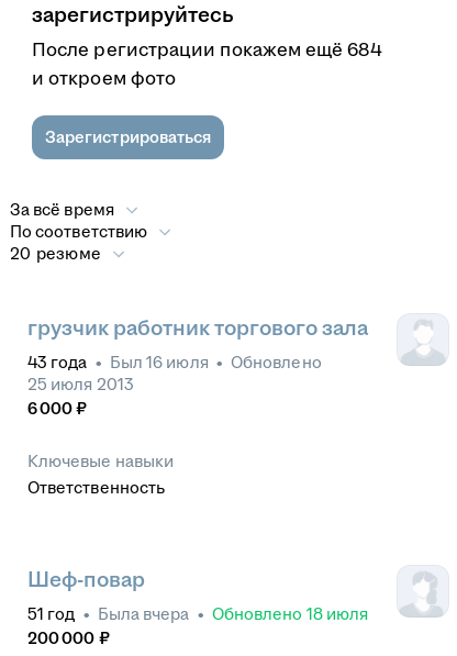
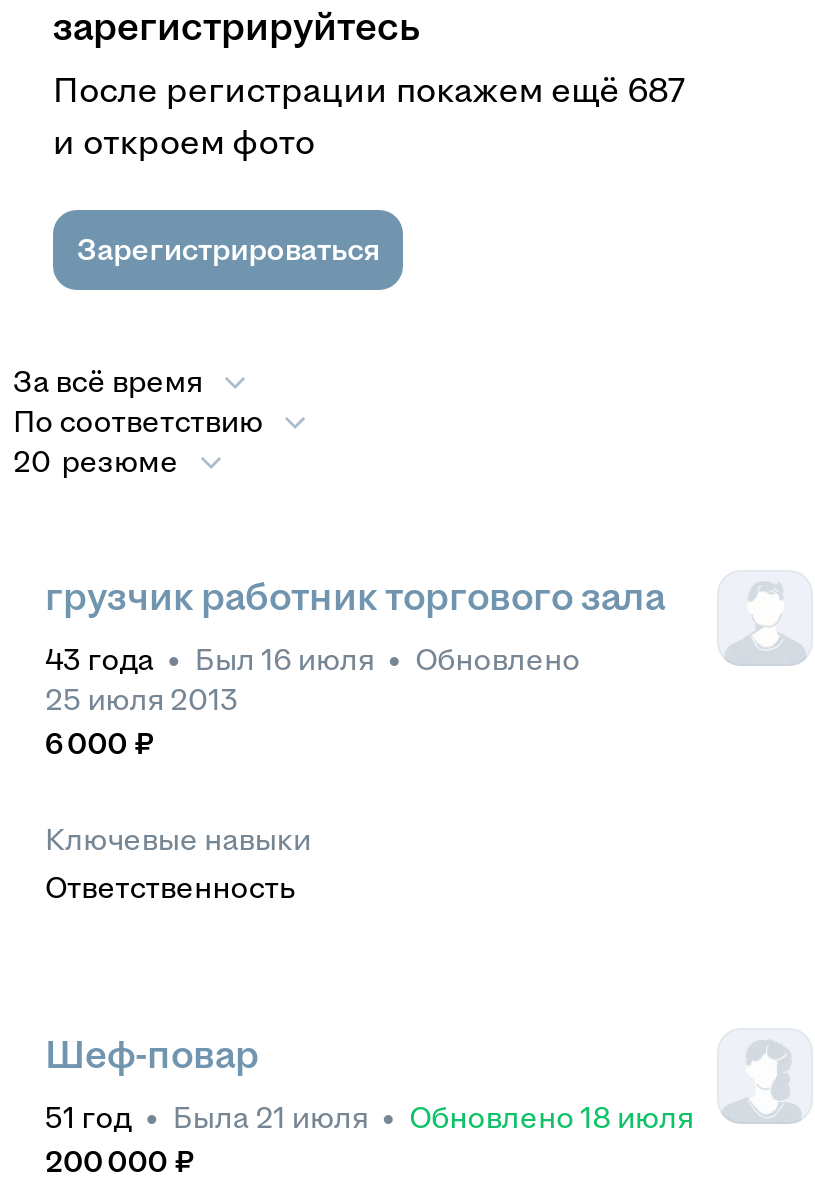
[32,40,382,60] После регистрации покажем ещё 684 -> [53,72,686,110] После регистрации покажем ещё 687
[27,604,368,623] 51 год • Была вчера • Обновлено 18 июля -> [45,1100,694,1134] 51 год • Была 21 июля • Обновлено 18 июля

